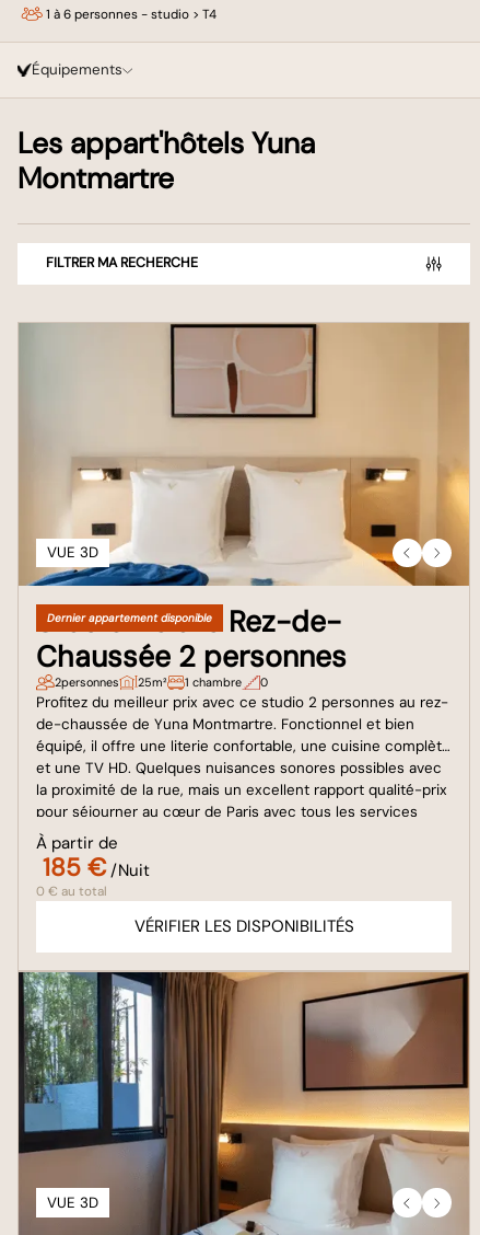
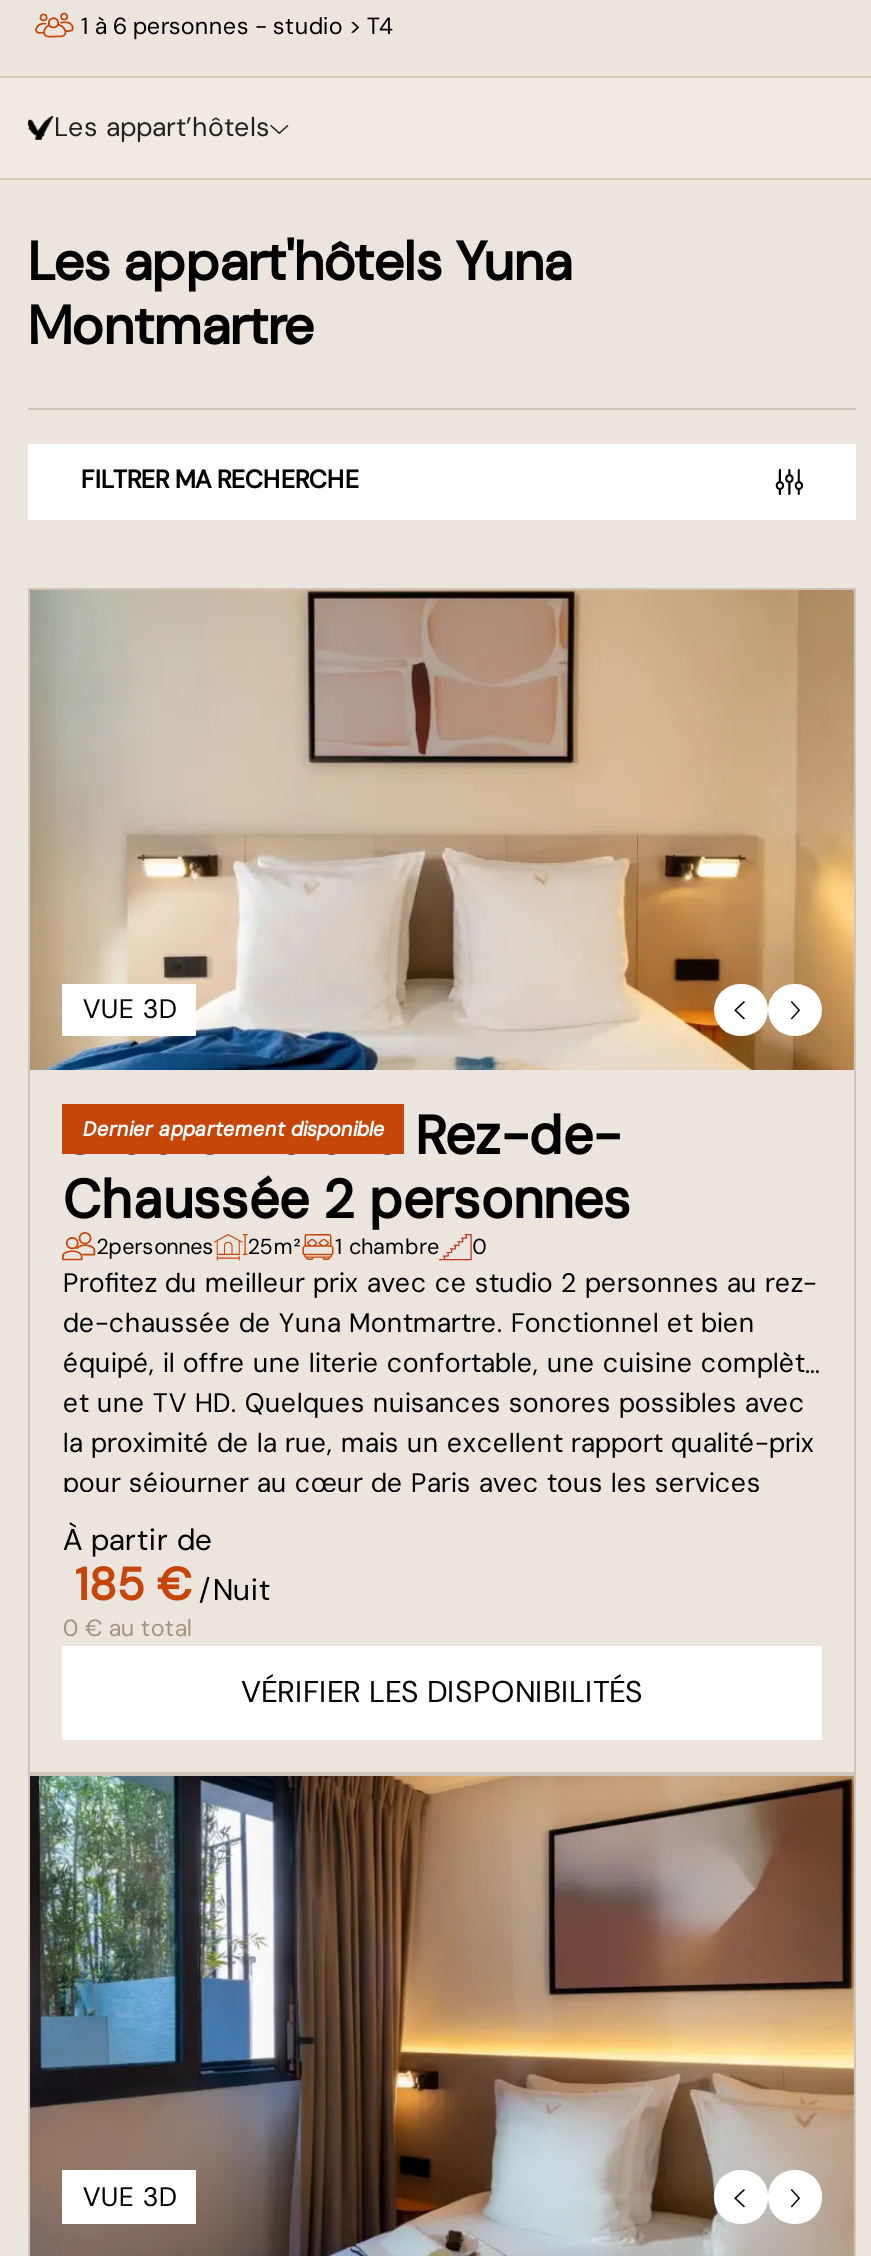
[32,60,122,79] Équipements -> [54,110,270,144] Les appart’hôtels

